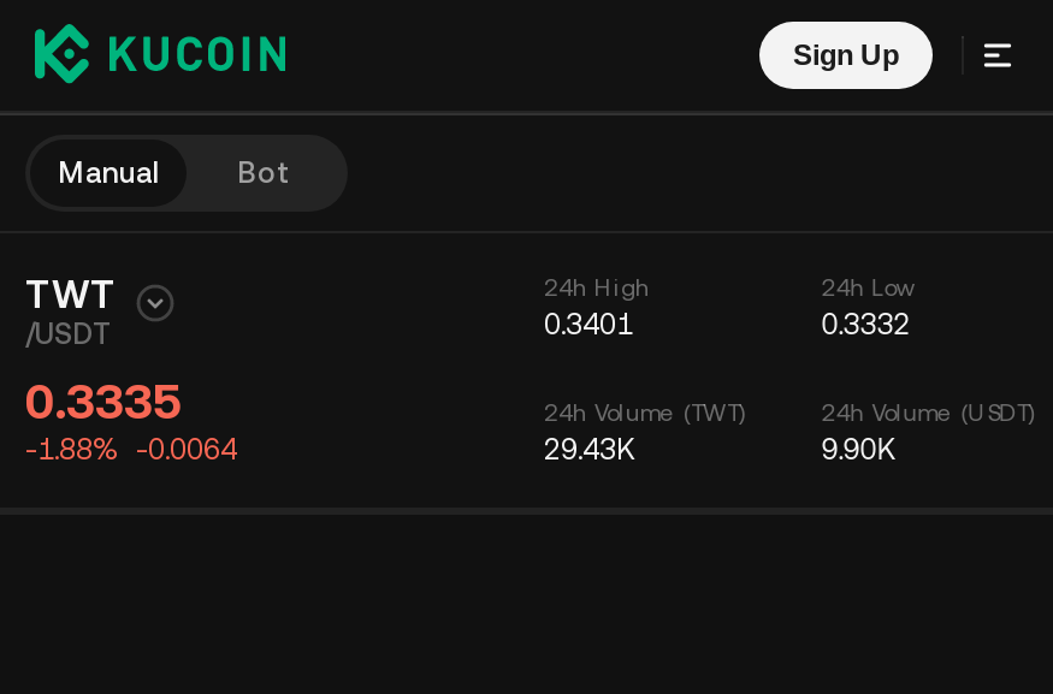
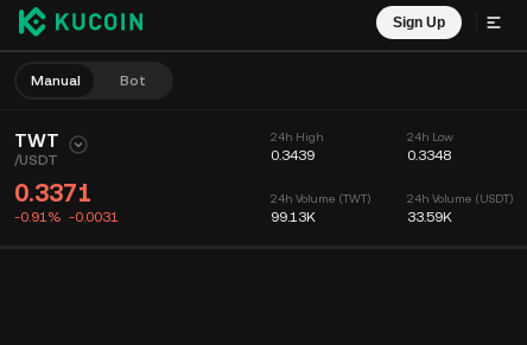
[544,308,633,342] 0.3401 -> [270,147,314,164] 0.3439
[821,308,910,342] 0.3332 -> [407,147,451,164] 0.3348
[25,373,182,431] 0.3335 -> [14,179,91,207] 0.3371
[25,433,237,467] -1.88% -0.0064 -> [14,209,119,225] -0.91% -0.0031
[544,433,635,467] 29.43K -> [270,209,315,225] 99.13K
[821,433,896,467] 9.90K -> [407,209,452,225] 33.59K

